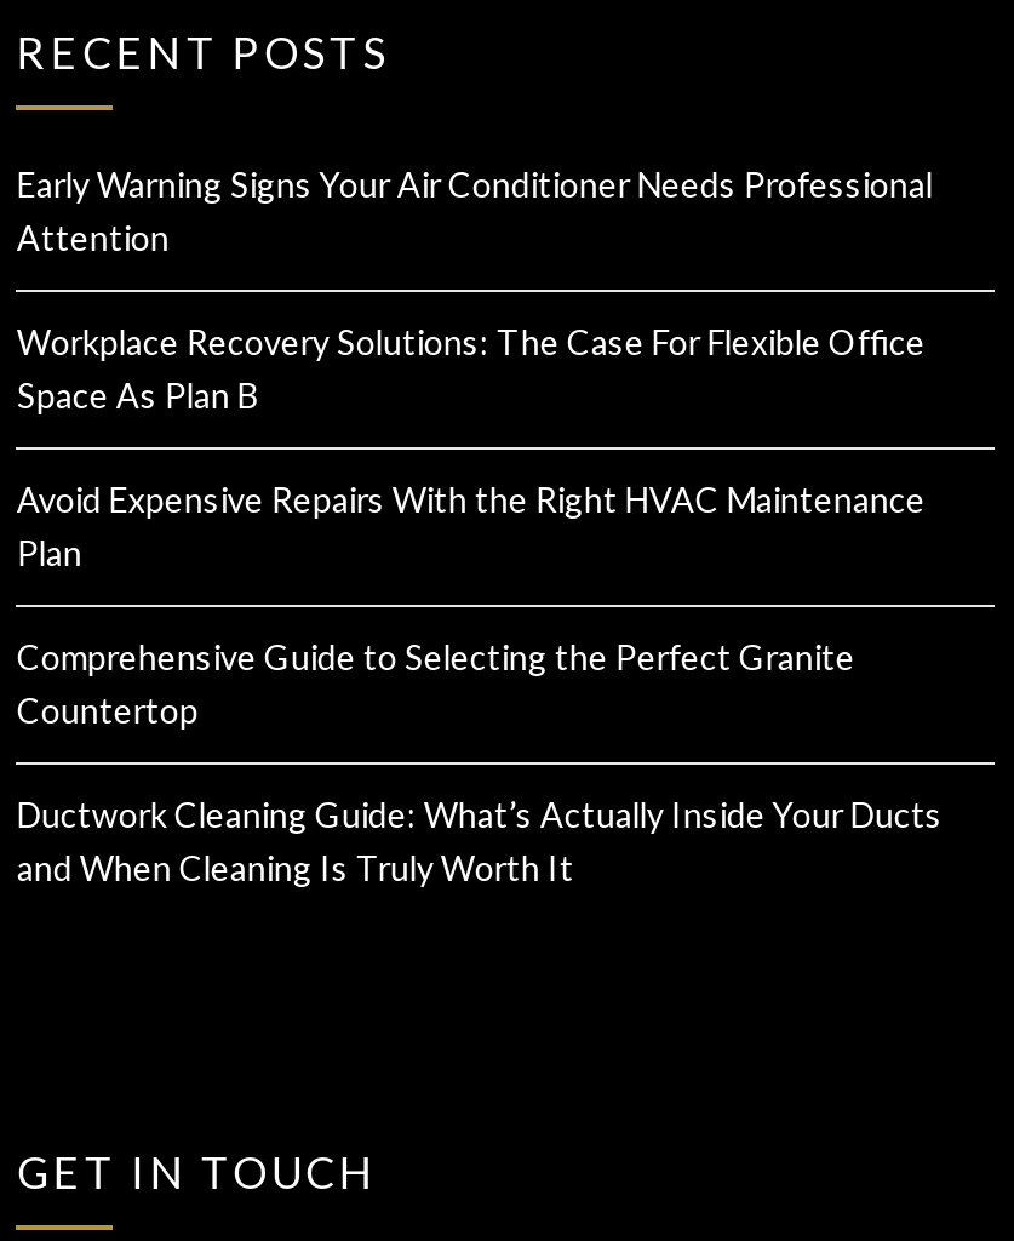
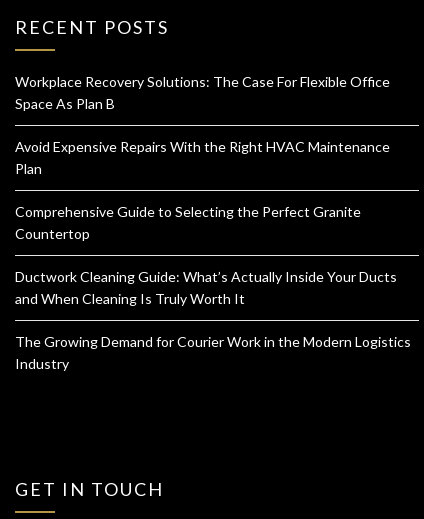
[17,163,933,258] Early Warning Signs Your Air Conditioner Needs Professional | Attention -> none
moved [17,321,942,888] -> [15,73,397,307]: Workplace Recovery Solutions: The Case For Flexible Office | Space As Plan B | Avoid Expensive Repairs With the Right HVAC Maintenance | Plan | Comprehensive Guide to Selecting the Perfect Granite | Countertop | Ductwork Cleaning Guide: What’s Actually Inside Your Ducts | and When Cleaning Is Truly Worth It
none -> [15,333,411,372] The Growing Demand for Courier Work in the Modern Logistics | Industry

